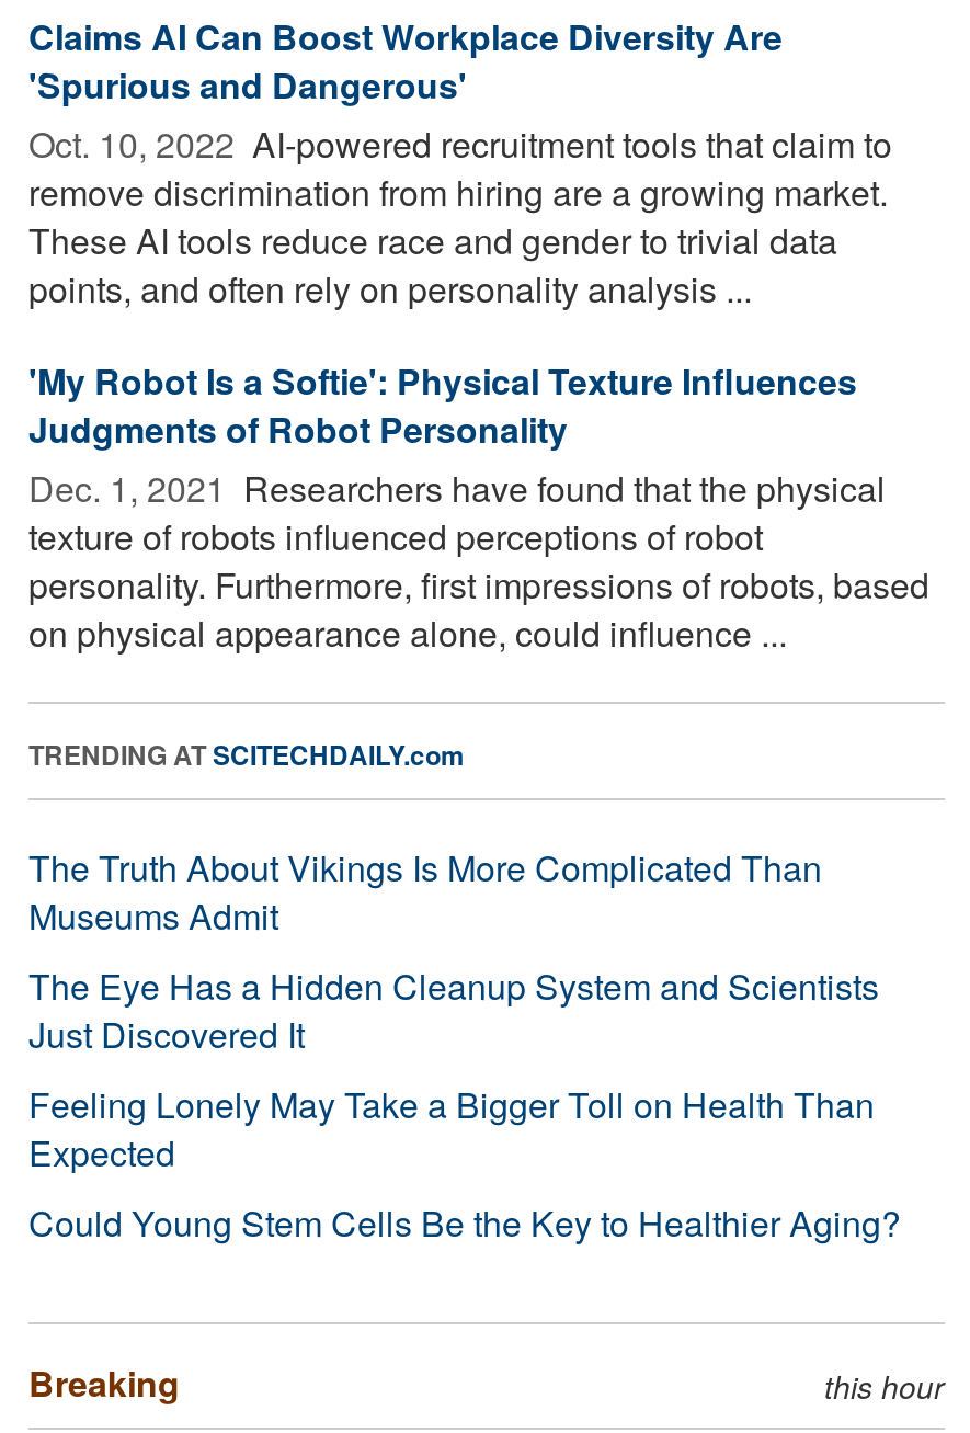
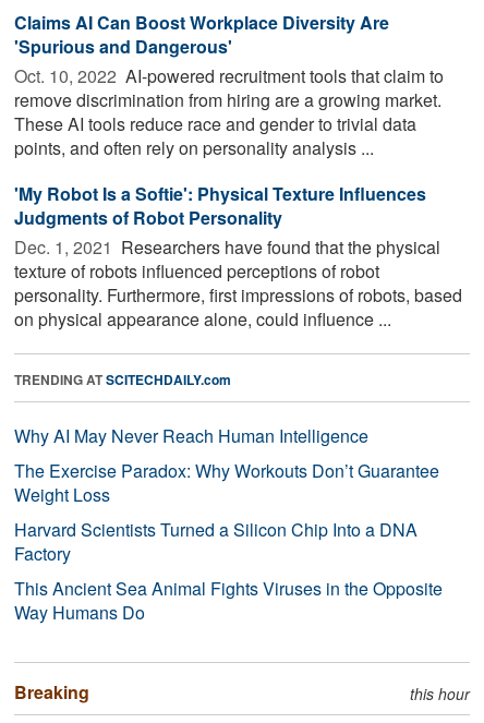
[28,842,901,1247] The Truth About Vikings Is More Complicated Than | Museums Admit | The Eye Has a Hidden Cleanup System and Scientists | Just Discovered It | Feeling Lonely May Take a Bigger Toll on Health Than | Expected | Could Young Stem Cells Be the Key to Healthier Aging? -> [14,423,443,625] Why AI May Never Reach Human Intelligence | The Exercise Paradox: Why Workouts Don’t Guarantee | Weight Loss | Harvard Scientists Turned a Silicon Chip Into a DNA | Factory | This Ancient Sea Animal Fights Viruses in the Opposite | Way Humans Do

